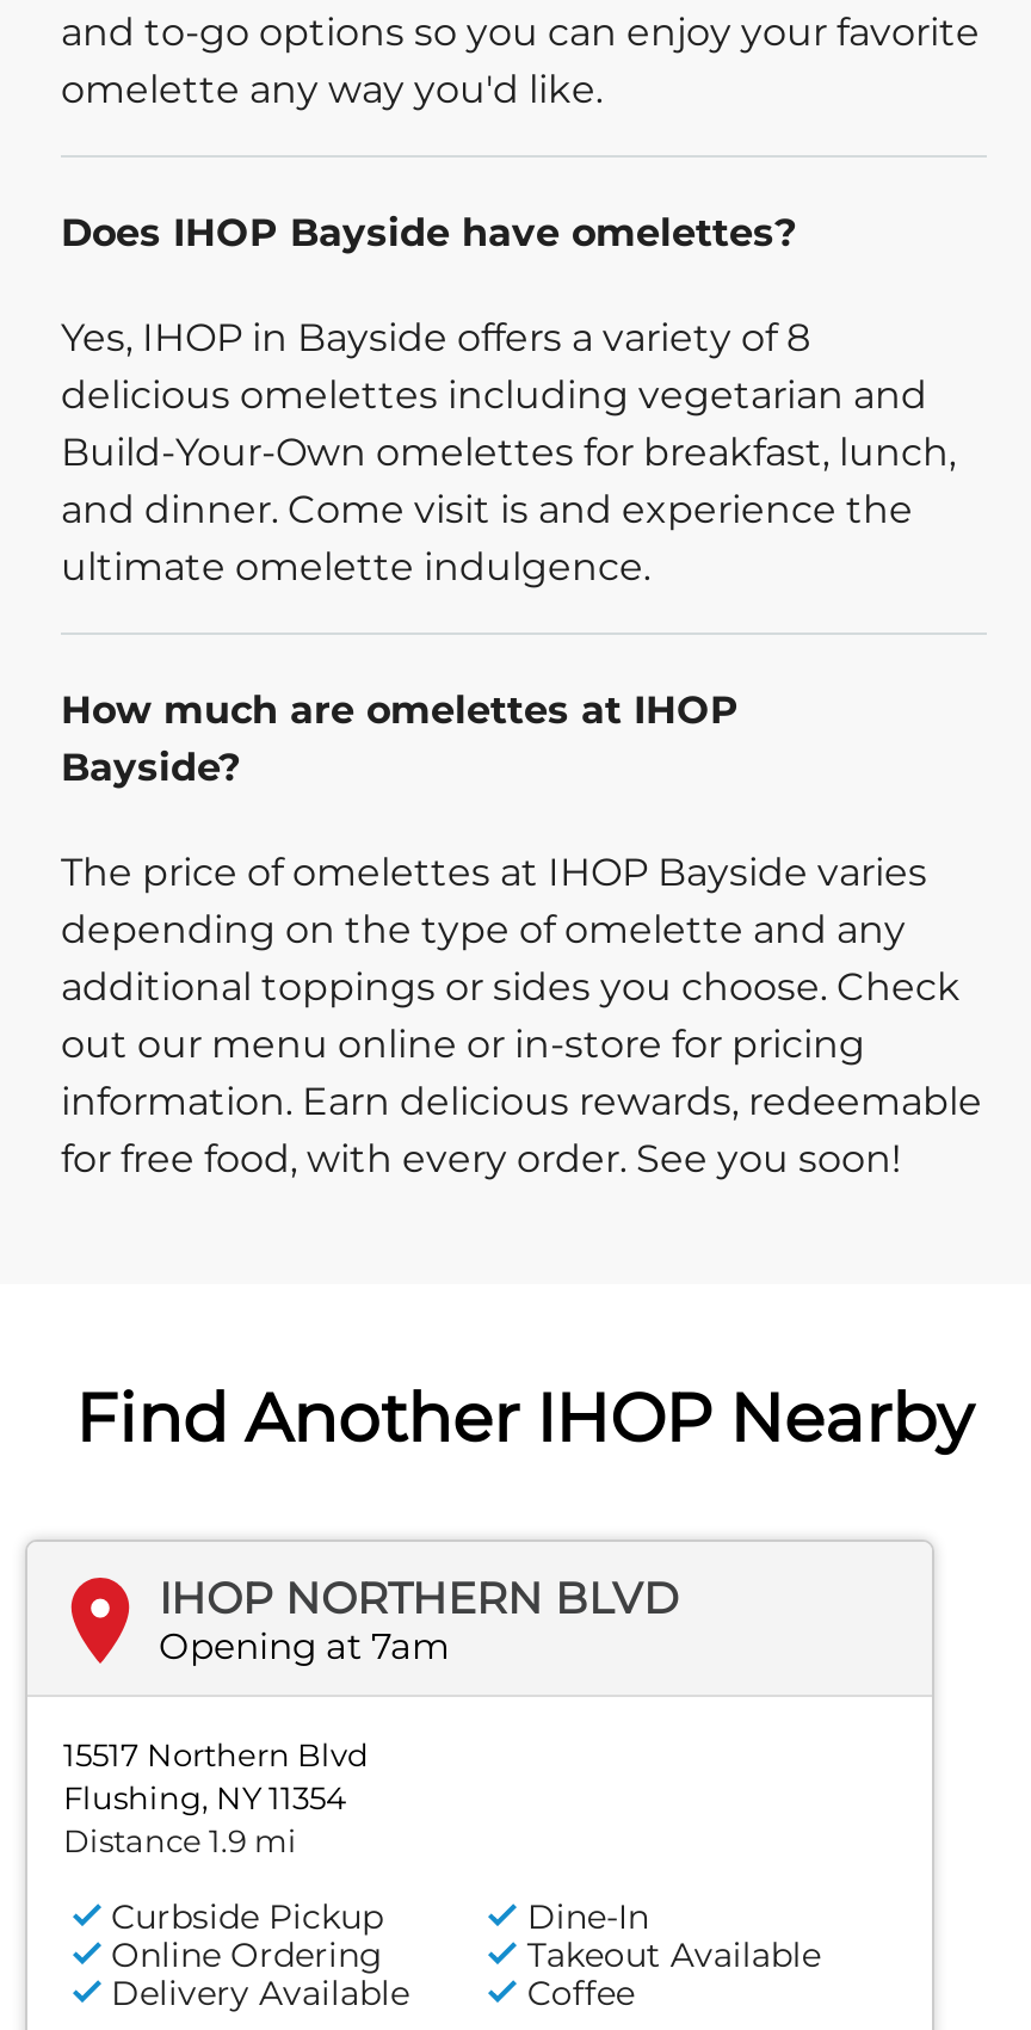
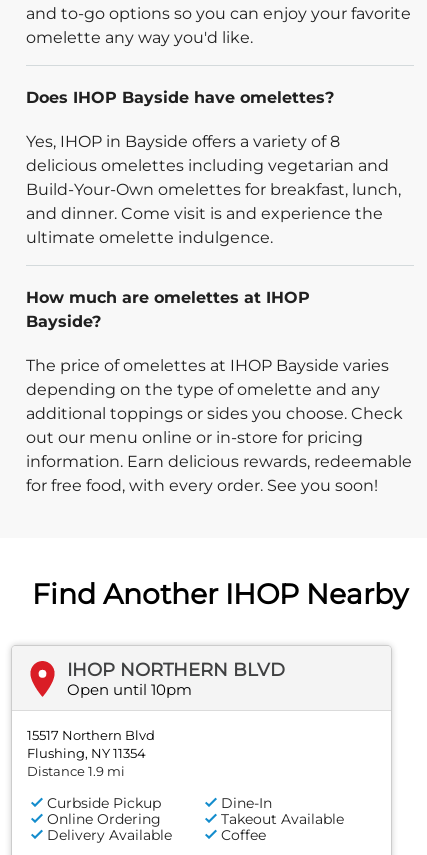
[159,1624,450,1669] Opening at 7am -> [67,680,192,699] Open until 10pm

